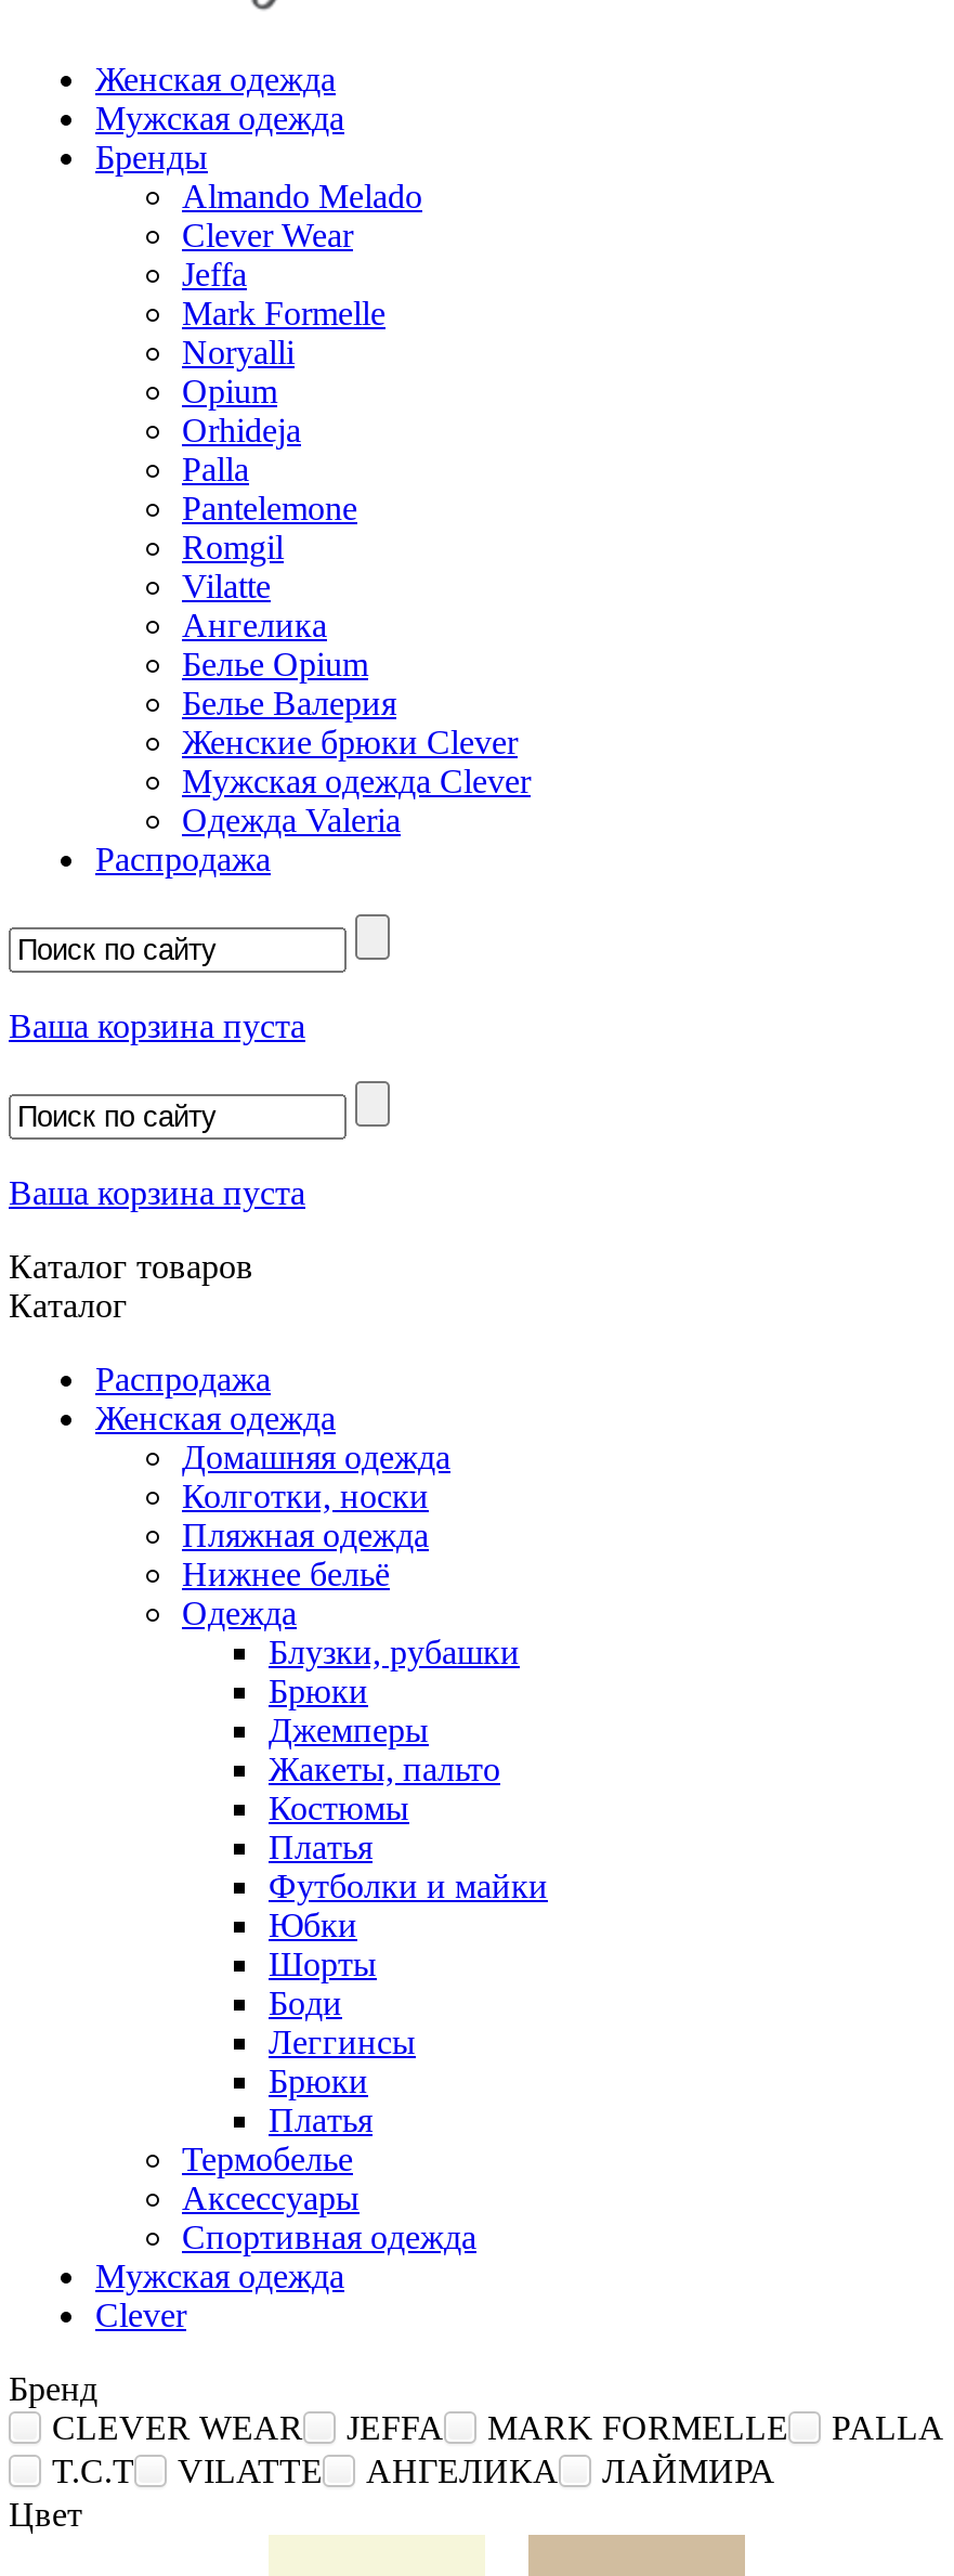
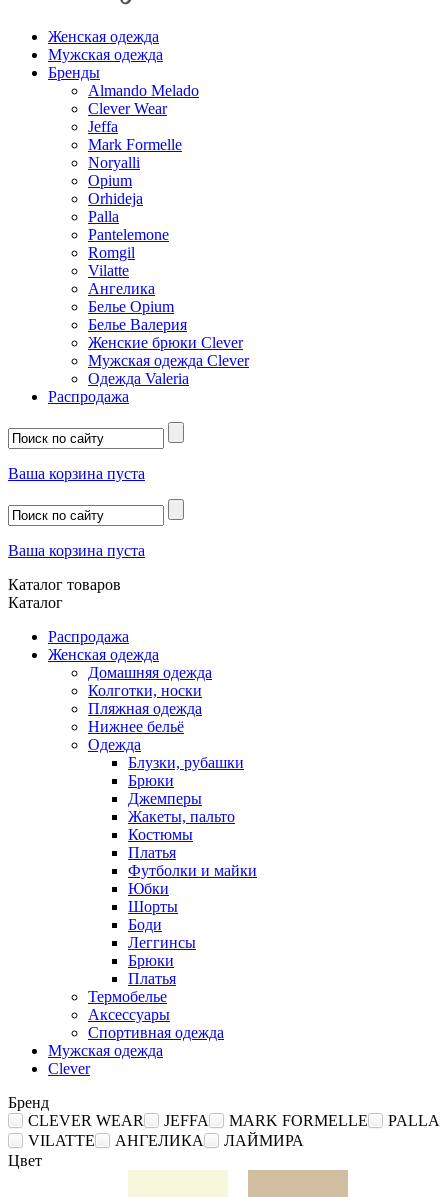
[52,2452,134,2489] T.C.T -> none

